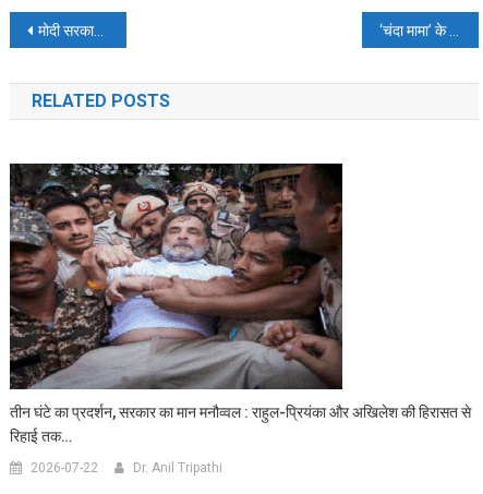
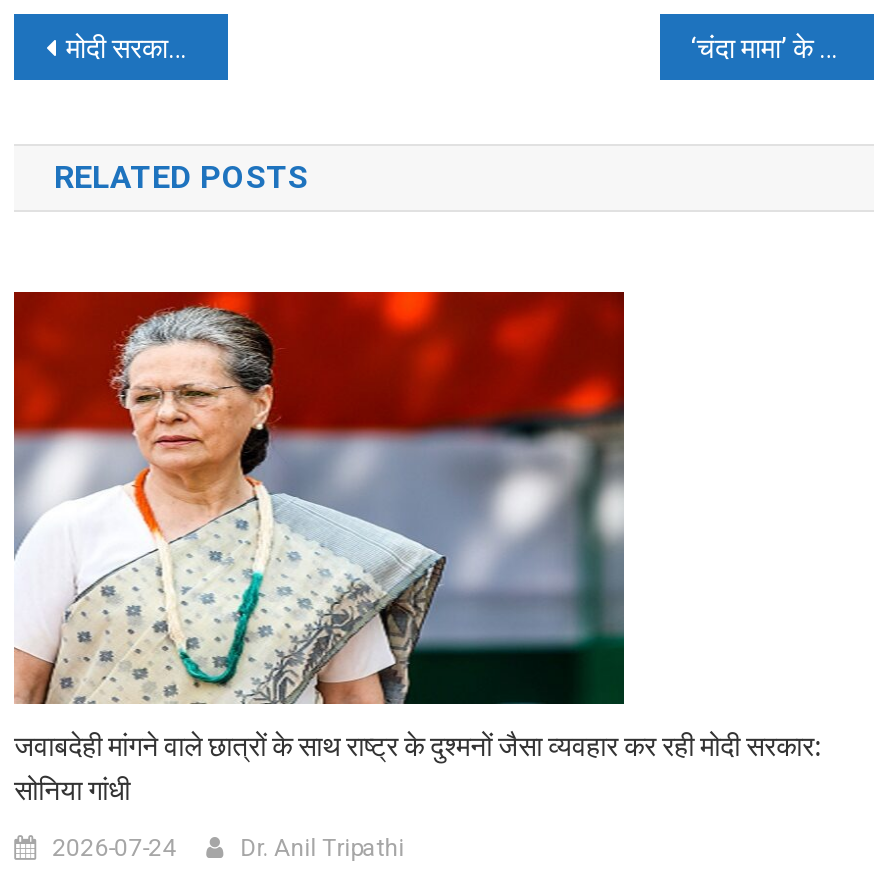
[9,162,471,445] [image] | तीन घंटे का प्रदर्शन, सरकार का मान मनौव्वल : राहुल-प्रियंका और अखिलेश की हिरासत से | रिहाई तक… -> [12,289,822,805] [image] | जवाबदेही मांगने वाले छात्रों के साथ राष्ट्र के दुश्मनों जैसा व्यवहार कर रही मोदी सरकार: | सोनिया गांधी
[31,460,98,476] 2026-07-22 -> [52,833,176,861] 2026-07-24

